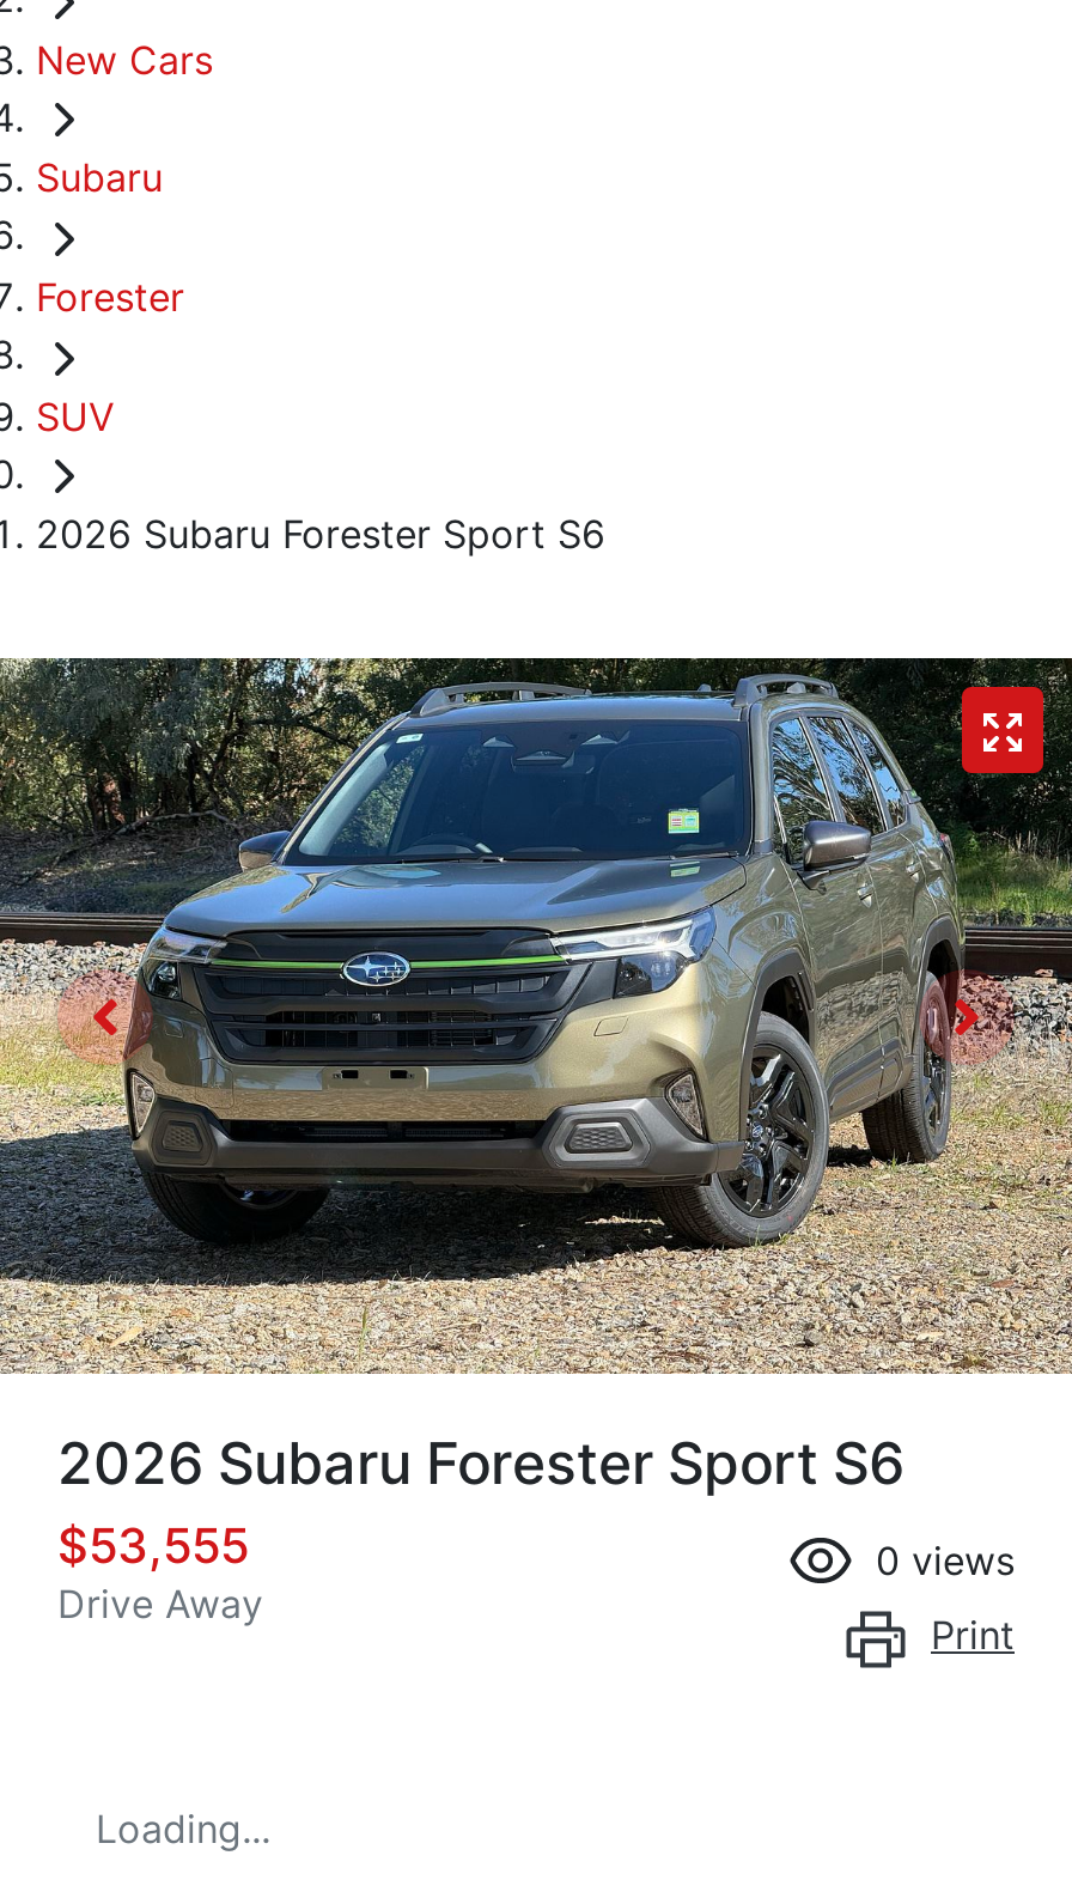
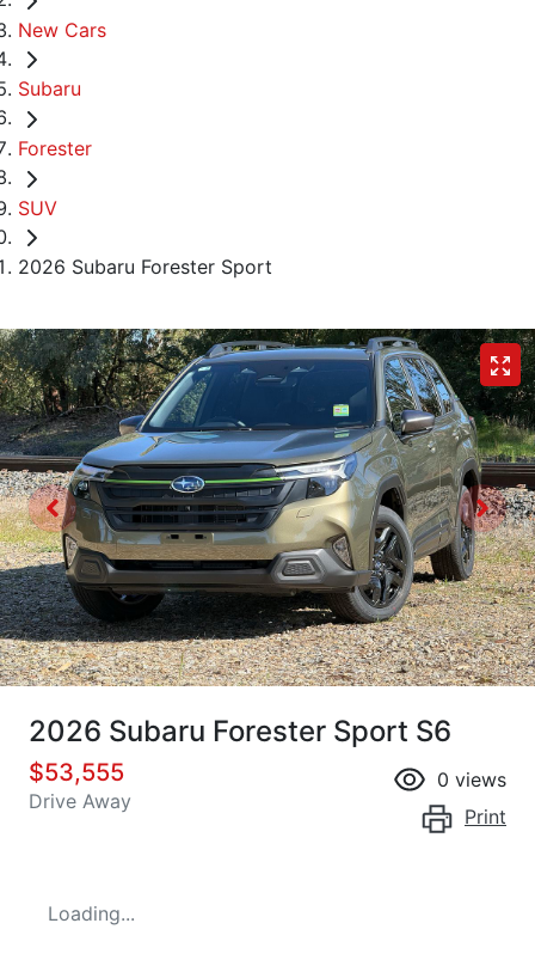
[36,510,605,558] 2026 Subaru Forester Sport S6 -> [18,255,272,279] 2026 Subaru Forester Sport

